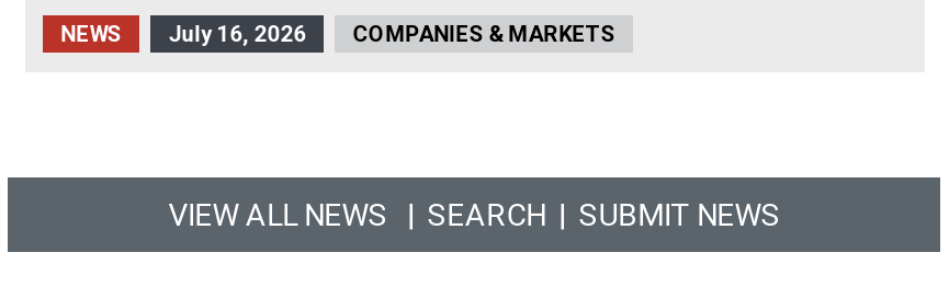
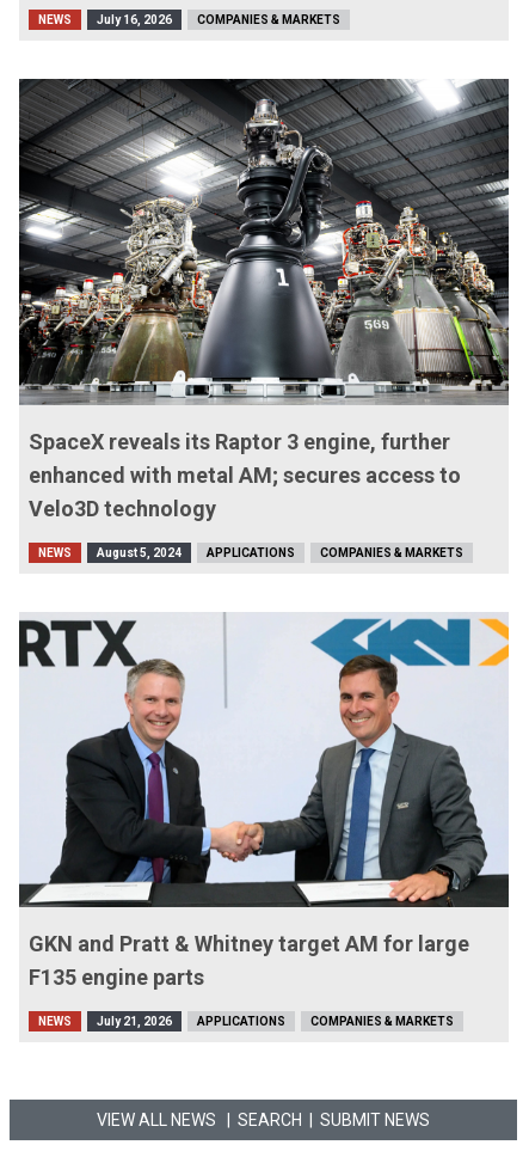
none -> [18,78,510,559] [image] | SpaceX reveals its Raptor 3 engine, further | enhanced with metal AM; secures access to | Velo3D technology | APPLICATIONS | COMPANIES & MARKETS | NEWS | August 5, 2024
none -> [18,613,510,1028] [image] | GKN and Pratt & Whitney target AM for large | F135 engine parts | APPLICATIONS | COMPANIES & MARKETS | NEWS | July 21, 2026

